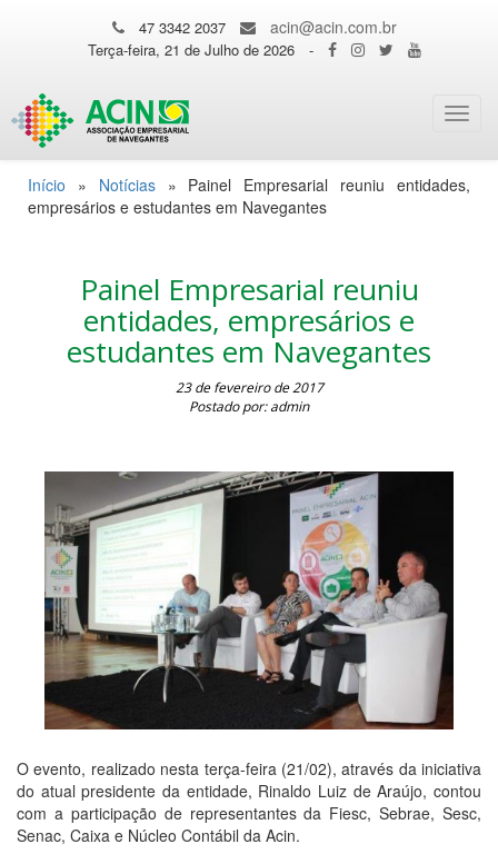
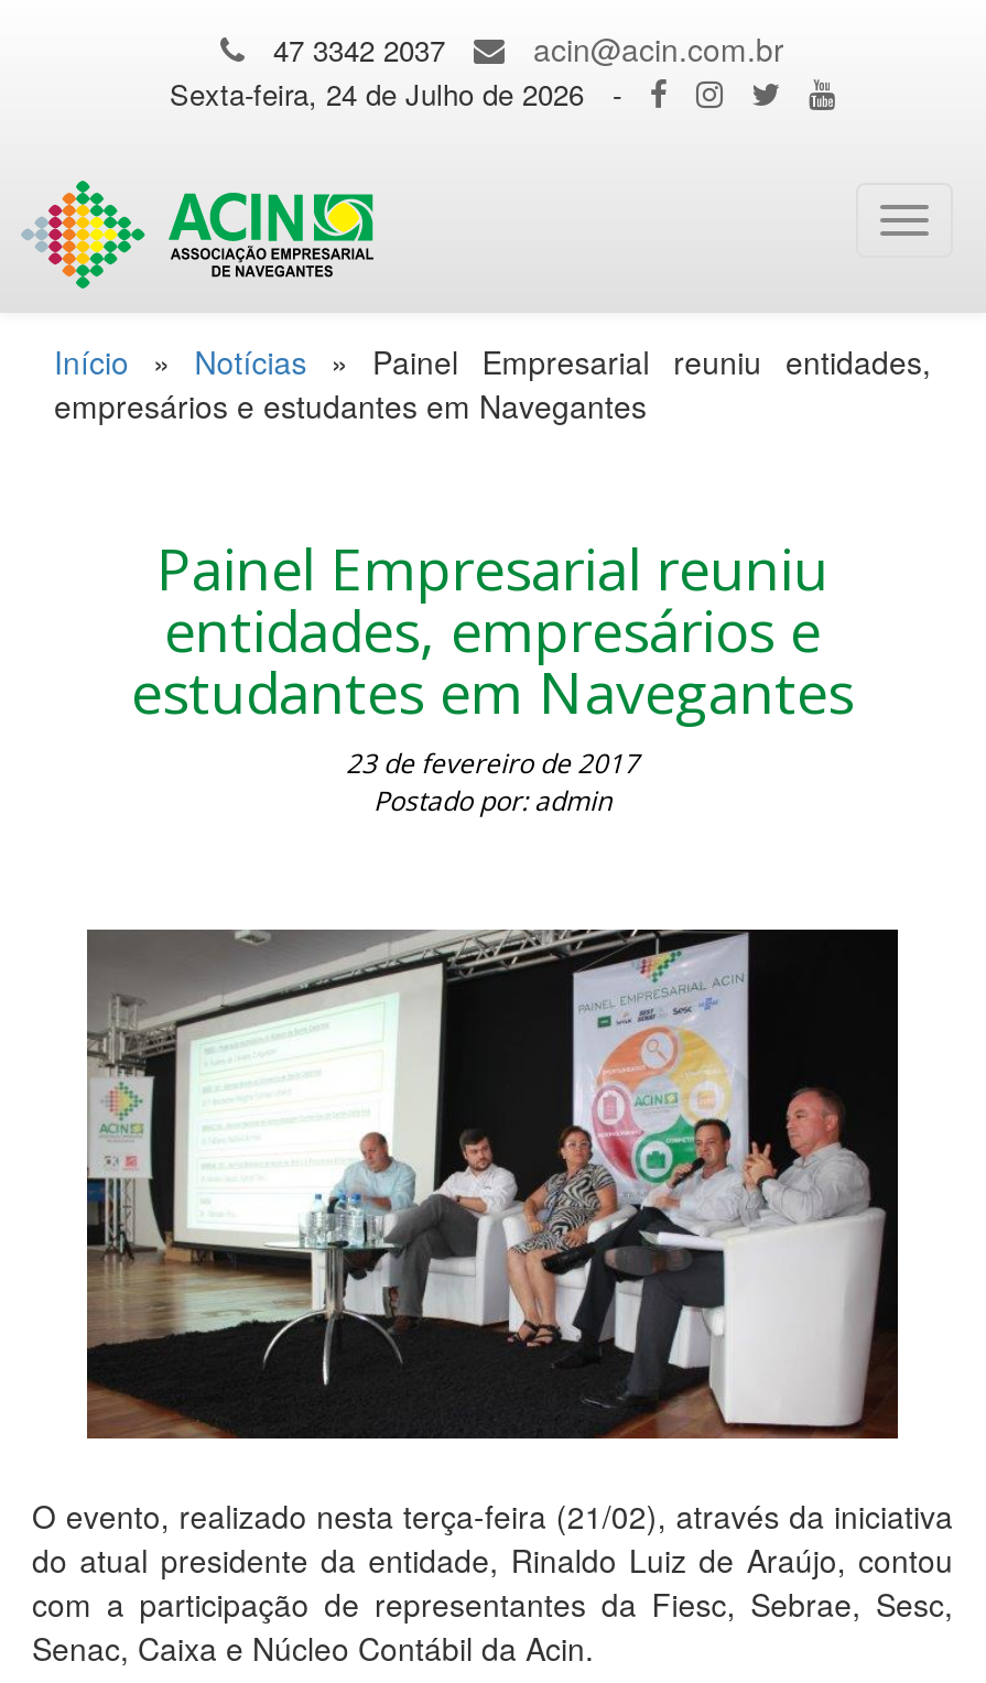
[87,39,294,60] Terça-feira, 21 de Julho de 2026 -> [170,73,584,115] Sexta-feira, 24 de Julho de 2026

